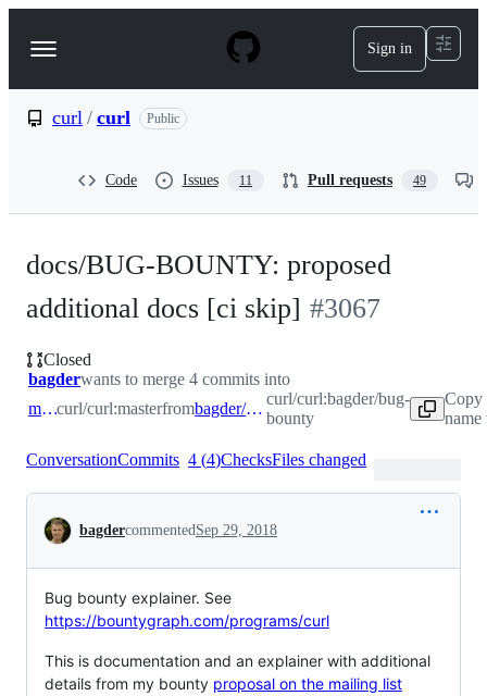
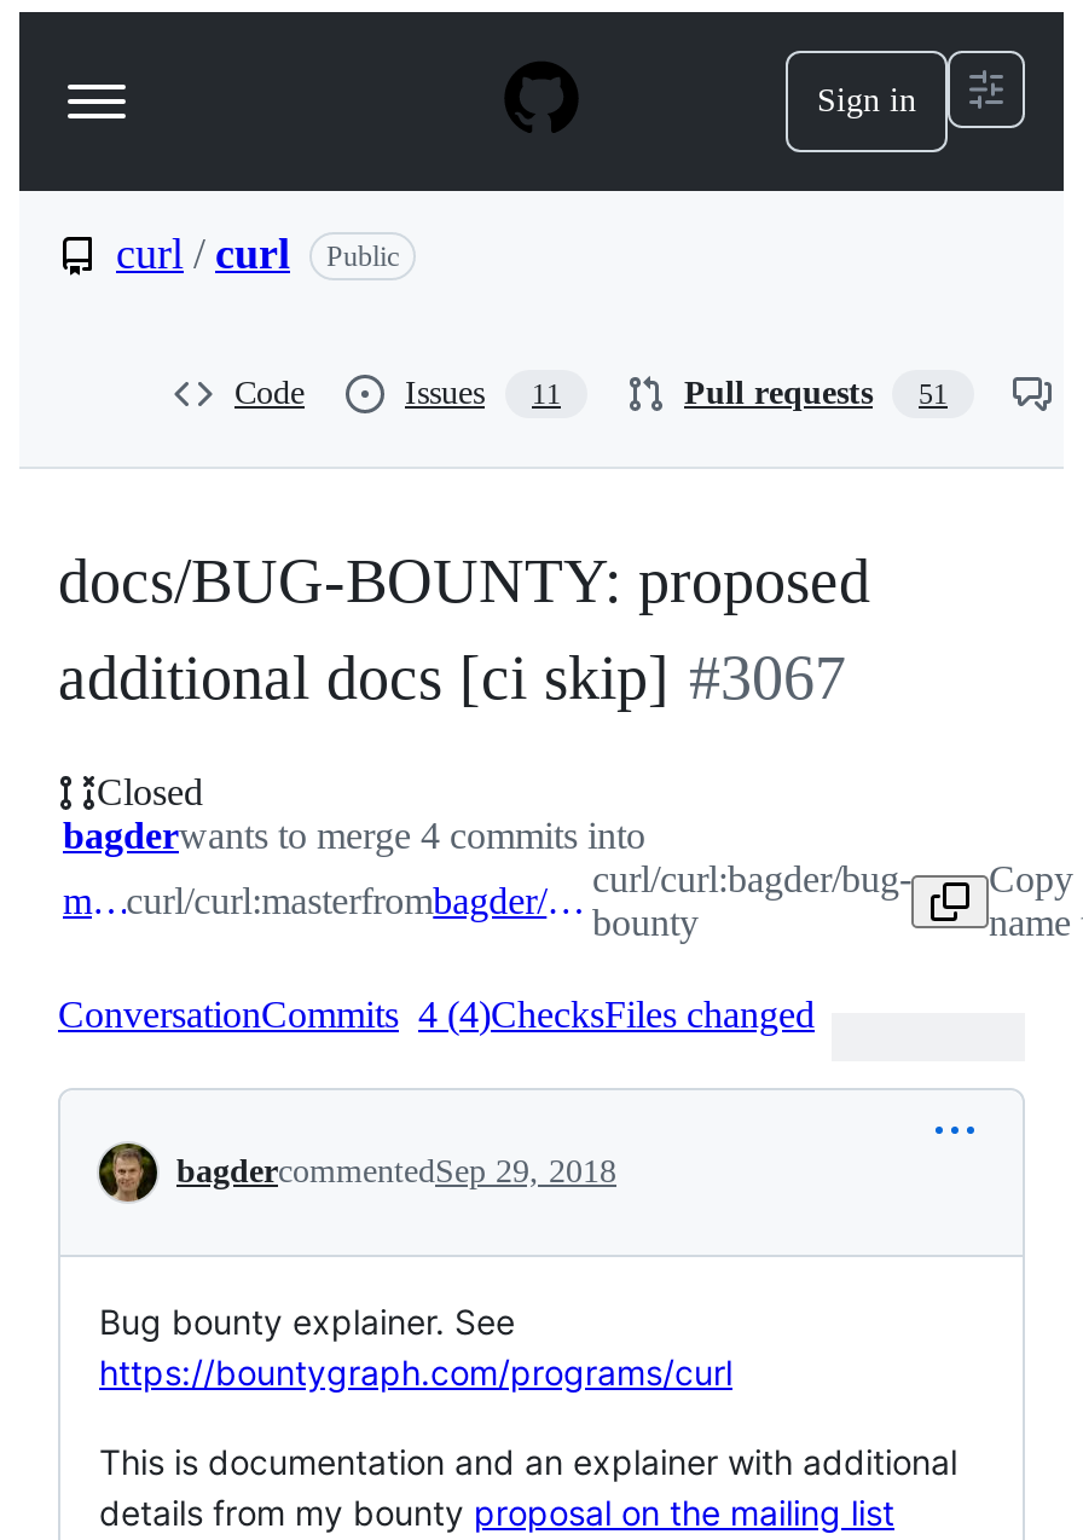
[308,172,426,188] Pull requests 49 -> [684,375,948,411] Pull requests 51

